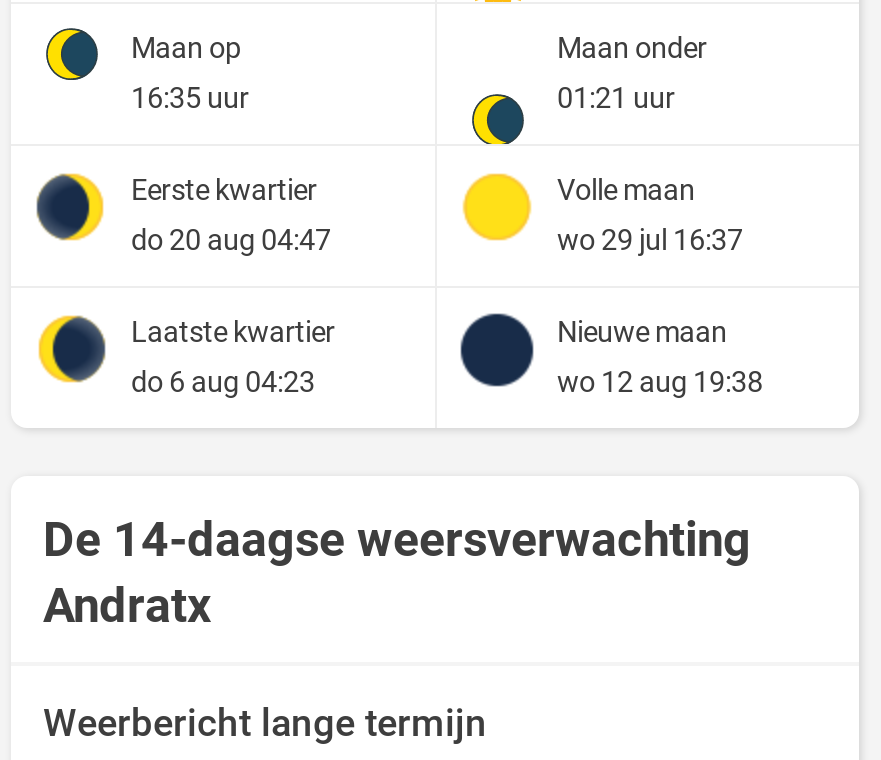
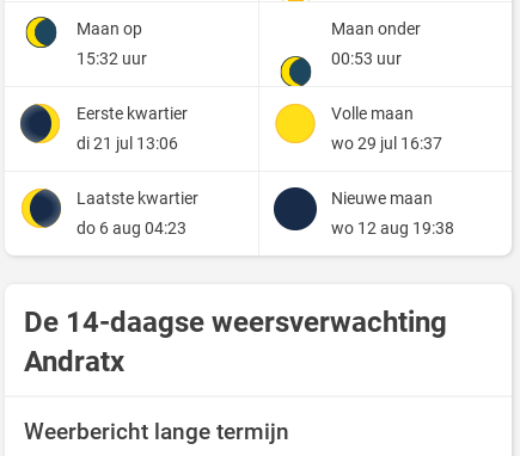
[131,82,249,116] 16:35 uur -> [77,49,147,69] 15:32 uur
[557,82,675,116] 01:21 uur -> [331,49,402,69] 00:53 uur
[131,224,331,258] do 20 aug 04:47 -> [77,133,178,154] di 21 jul 13:06

